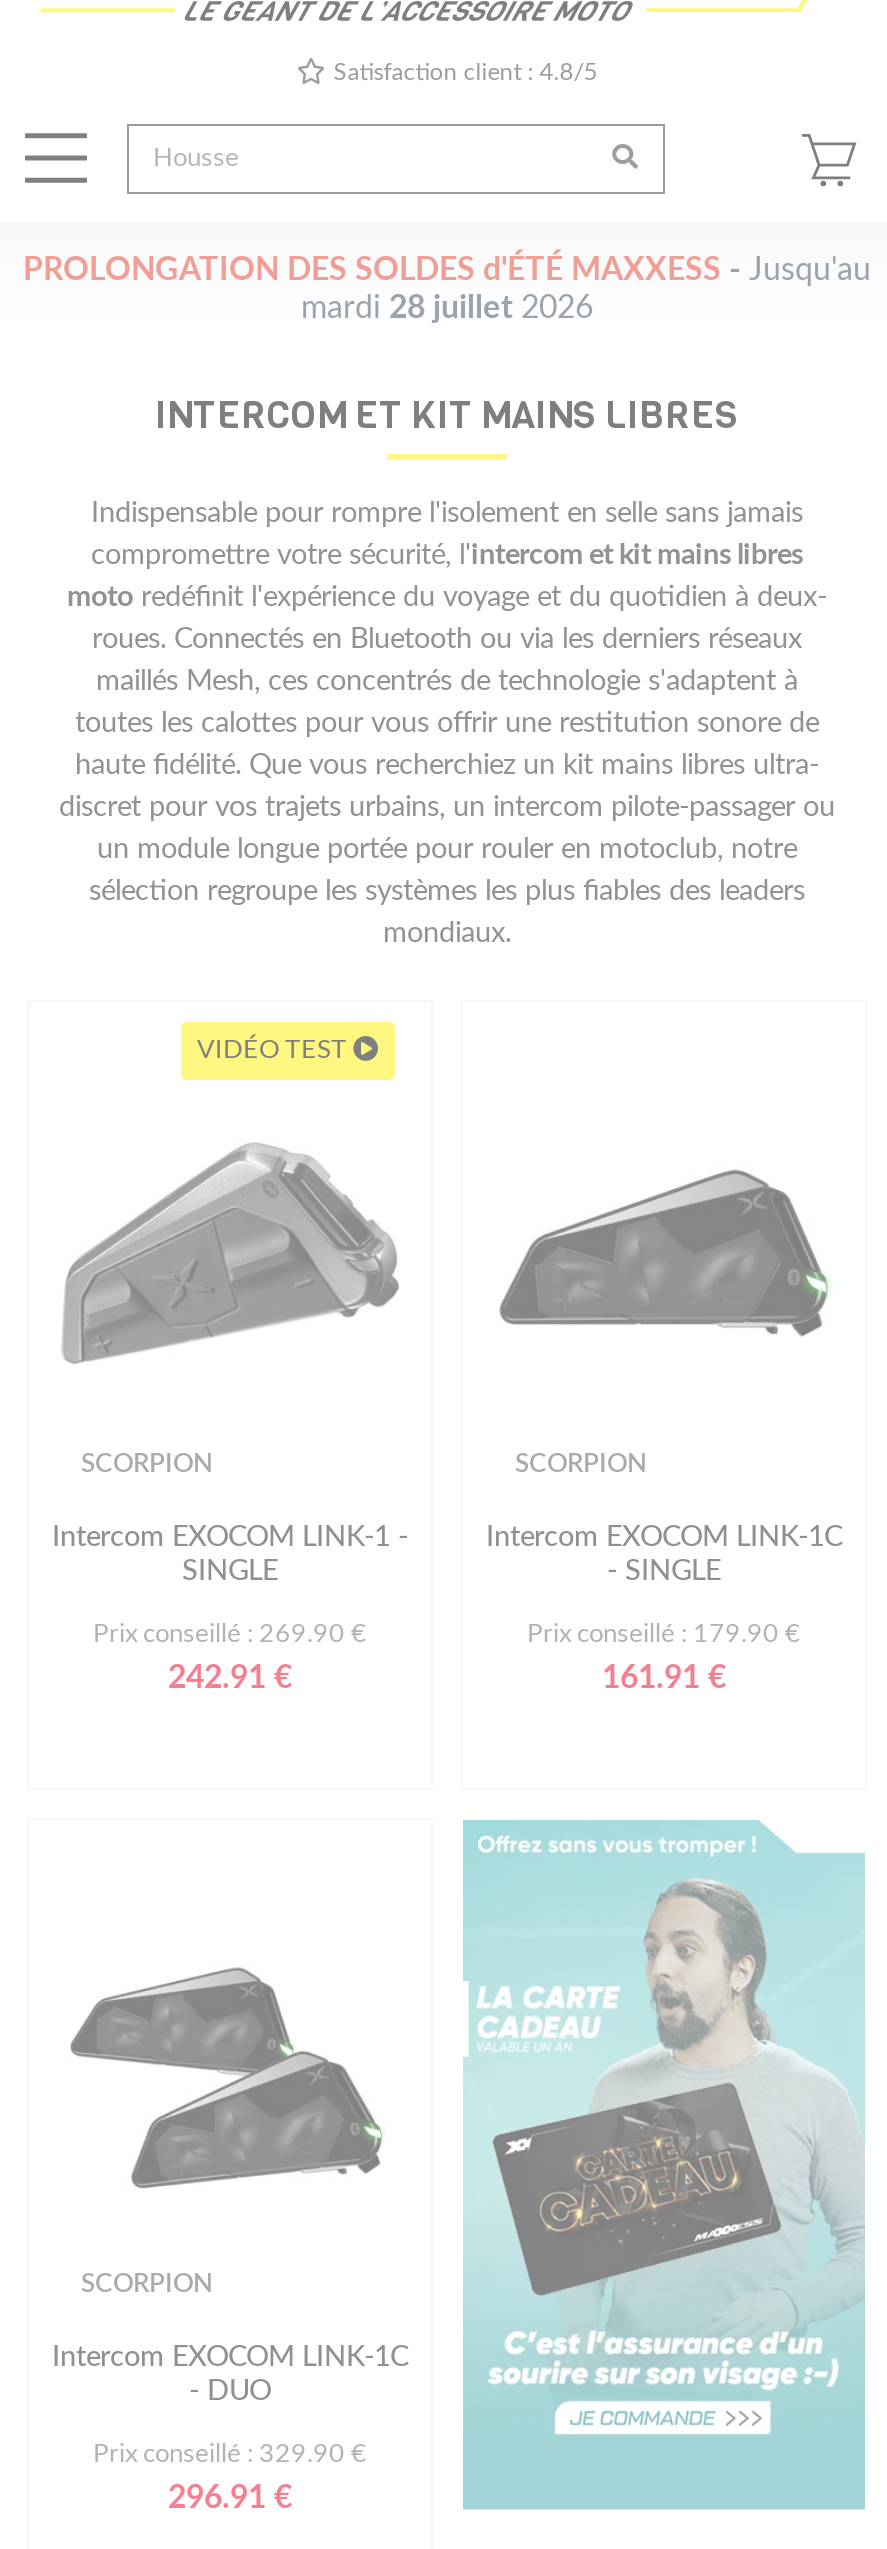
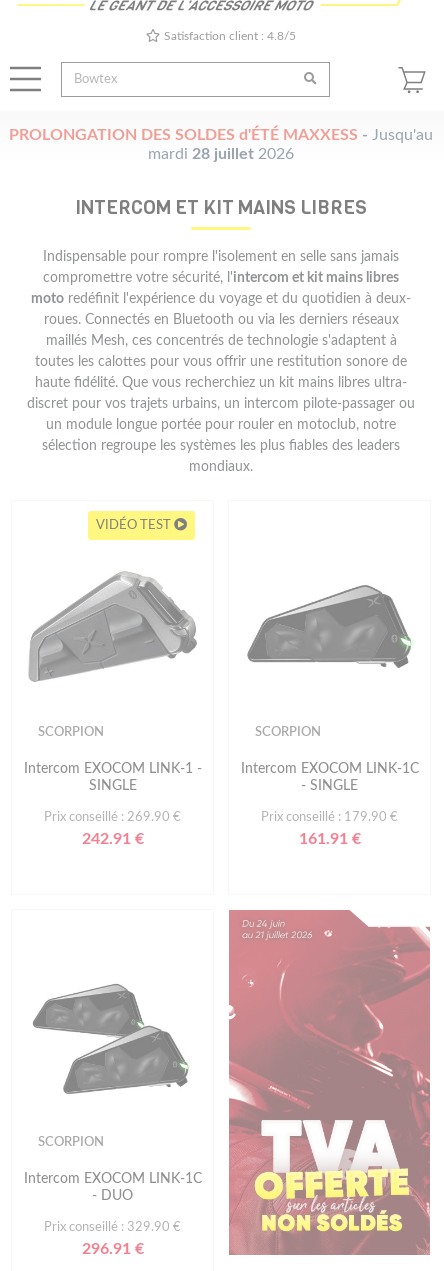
[461,1818,867,2512] [image] -> [228,909,431,1256] [image]

